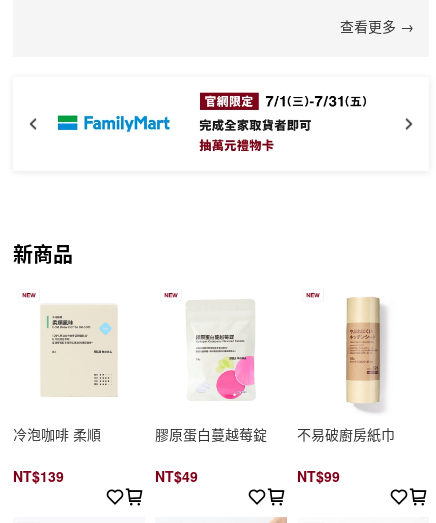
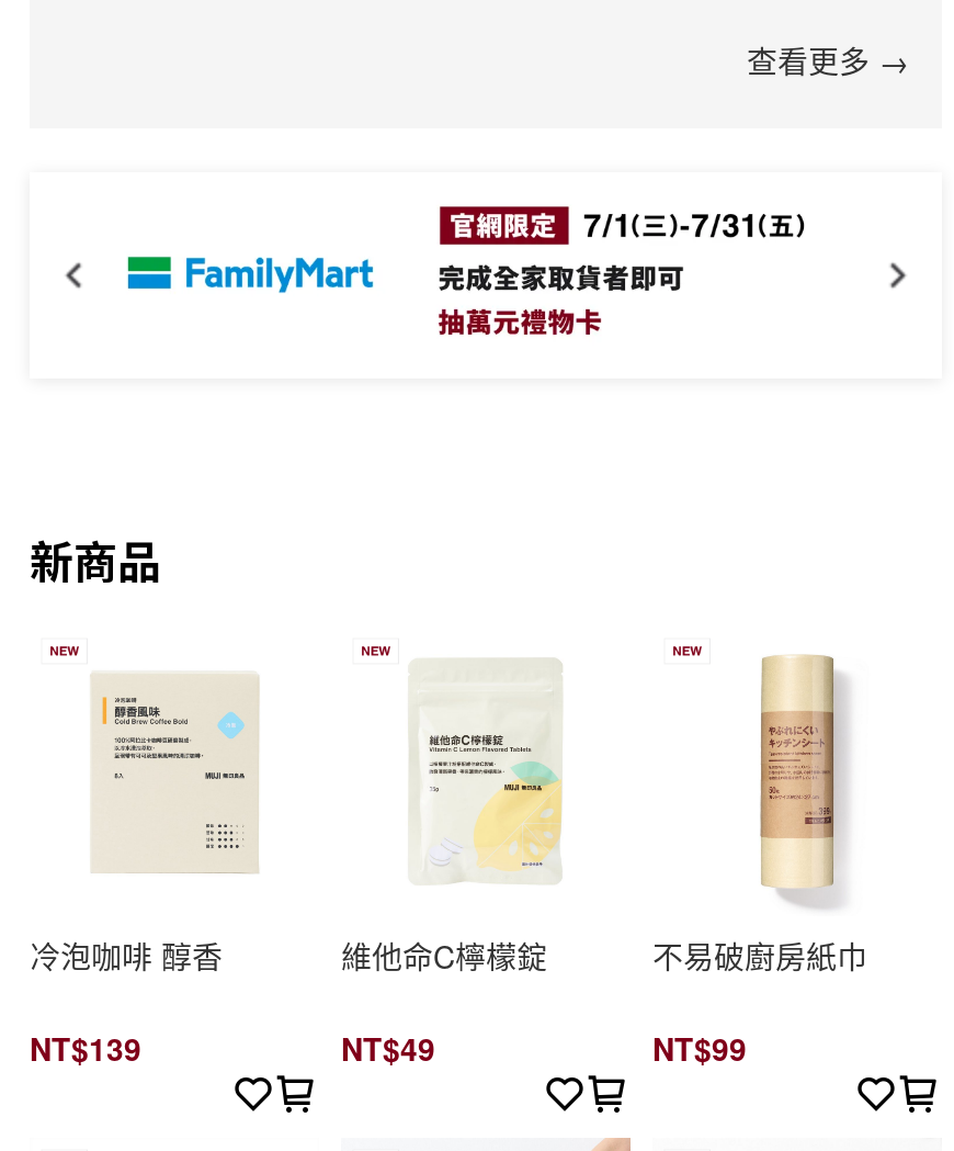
[155,334,267,444] [image] | 膠原蛋白蔓越莓錠 -> [341,734,563,978] [image] | 維他命C檸檬錠
[13,424,101,444] 冷泡咖啡 柔順 -> [30,934,223,978] 冷泡咖啡 醇香

